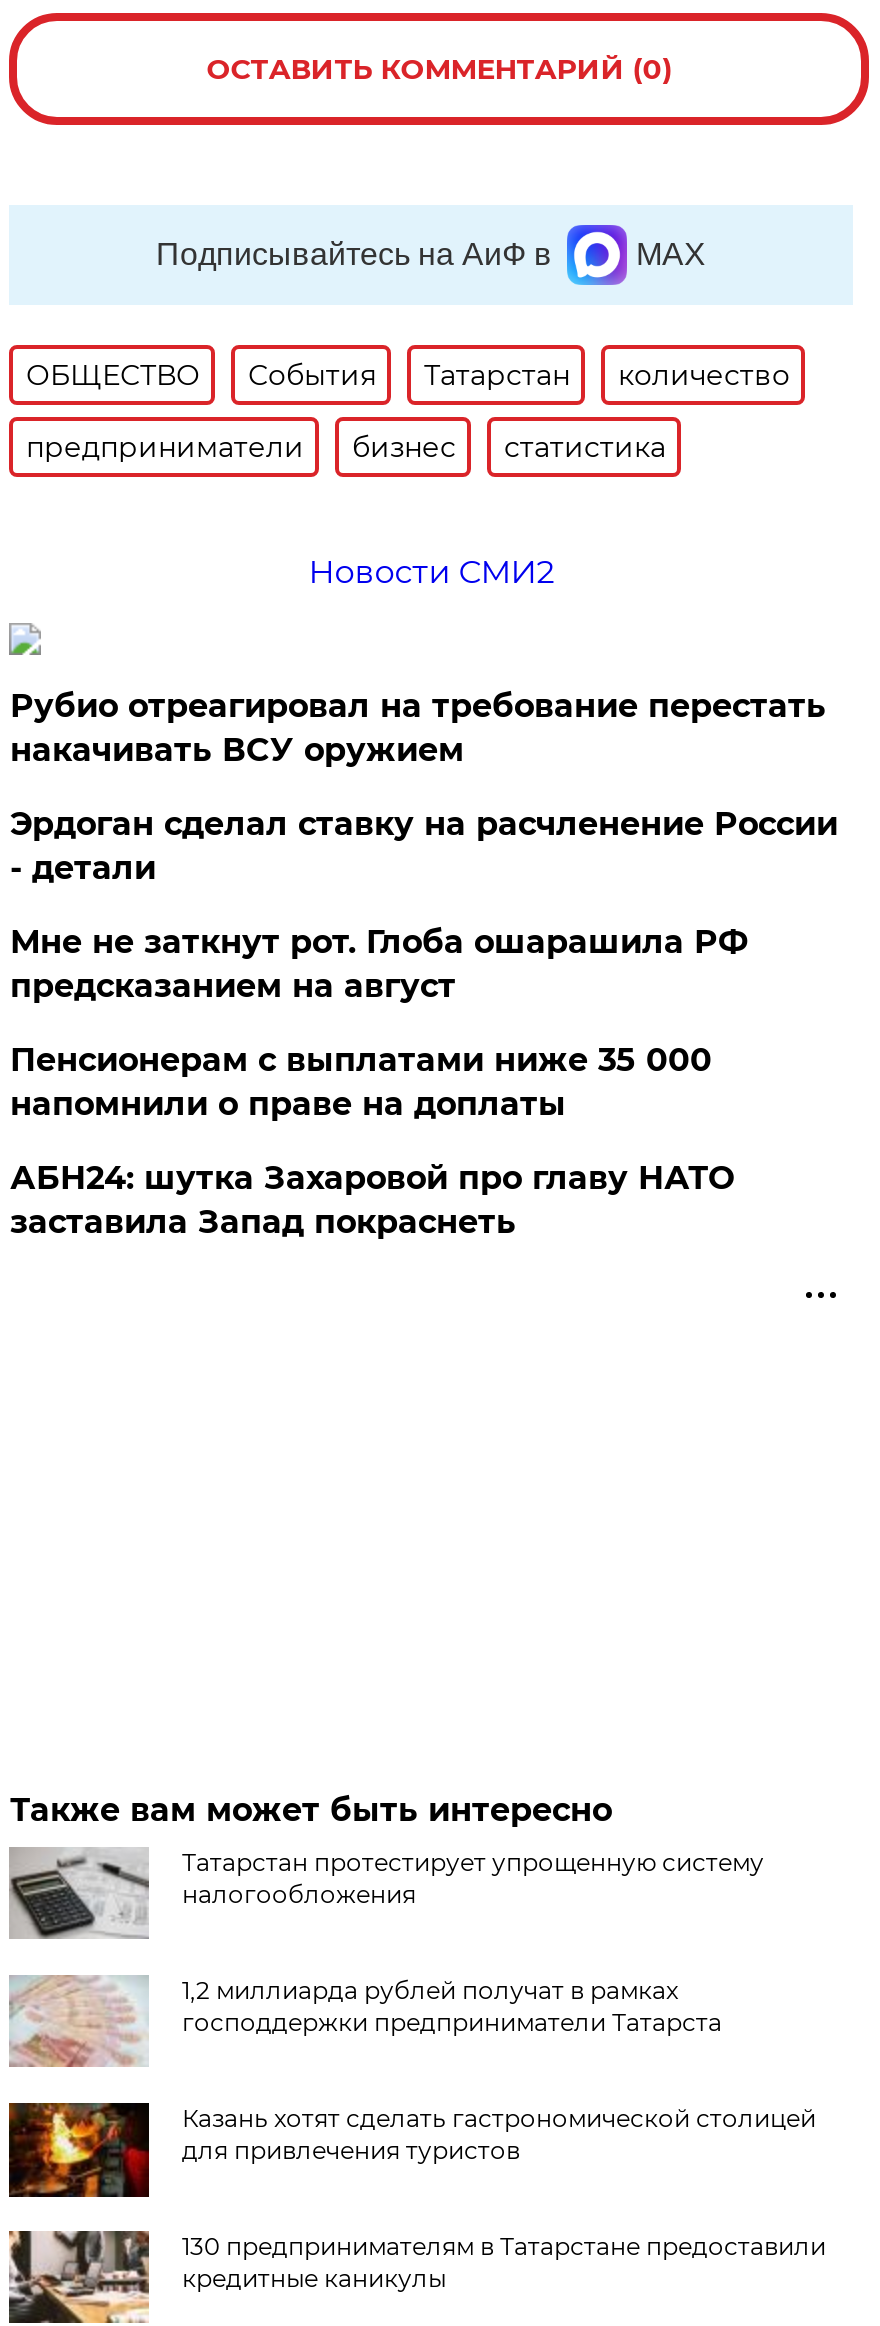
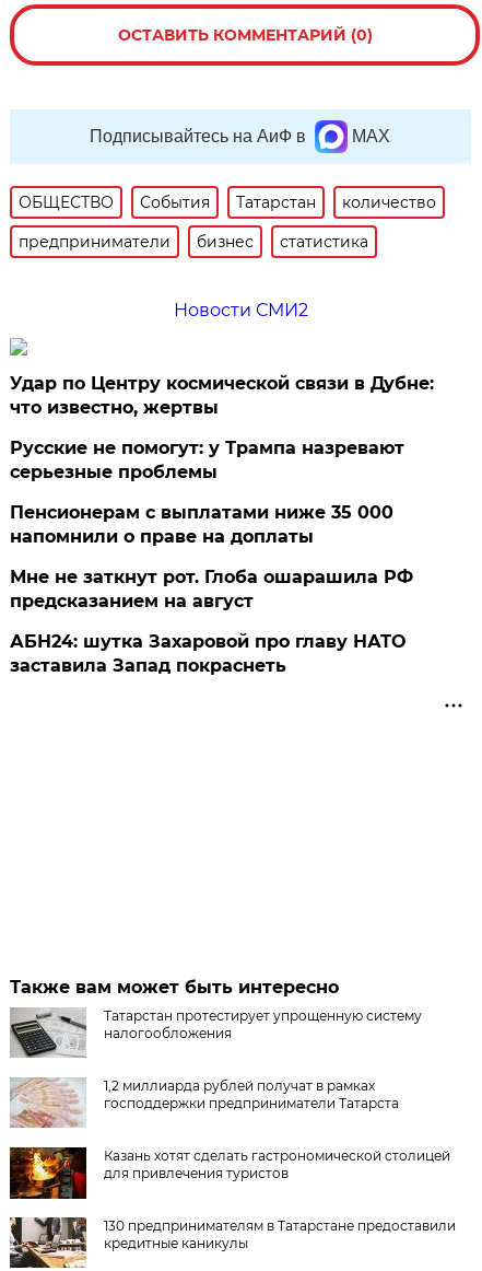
[10,686,838,886] Рубио отреагировал на требование перестать | накачивать ВСУ оружием | Эрдоган сделал ставку на расчленение России | - детали -> [10,373,434,482] Удар по Центру космической связи в Дубне: | что известно, жертвы | Русские не помогут: у Трампа назревают | серьезные проблемы
moved [10,922,748,1004] -> [10,566,414,611]: Мне не заткнут рот. Глоба ошарашила РФ | предсказанием на август
moved [10,1040,712,1122] -> [10,502,394,547]: Пенсионерам с выплатами ниже 35 000 | напомнили о праве на доплаты

